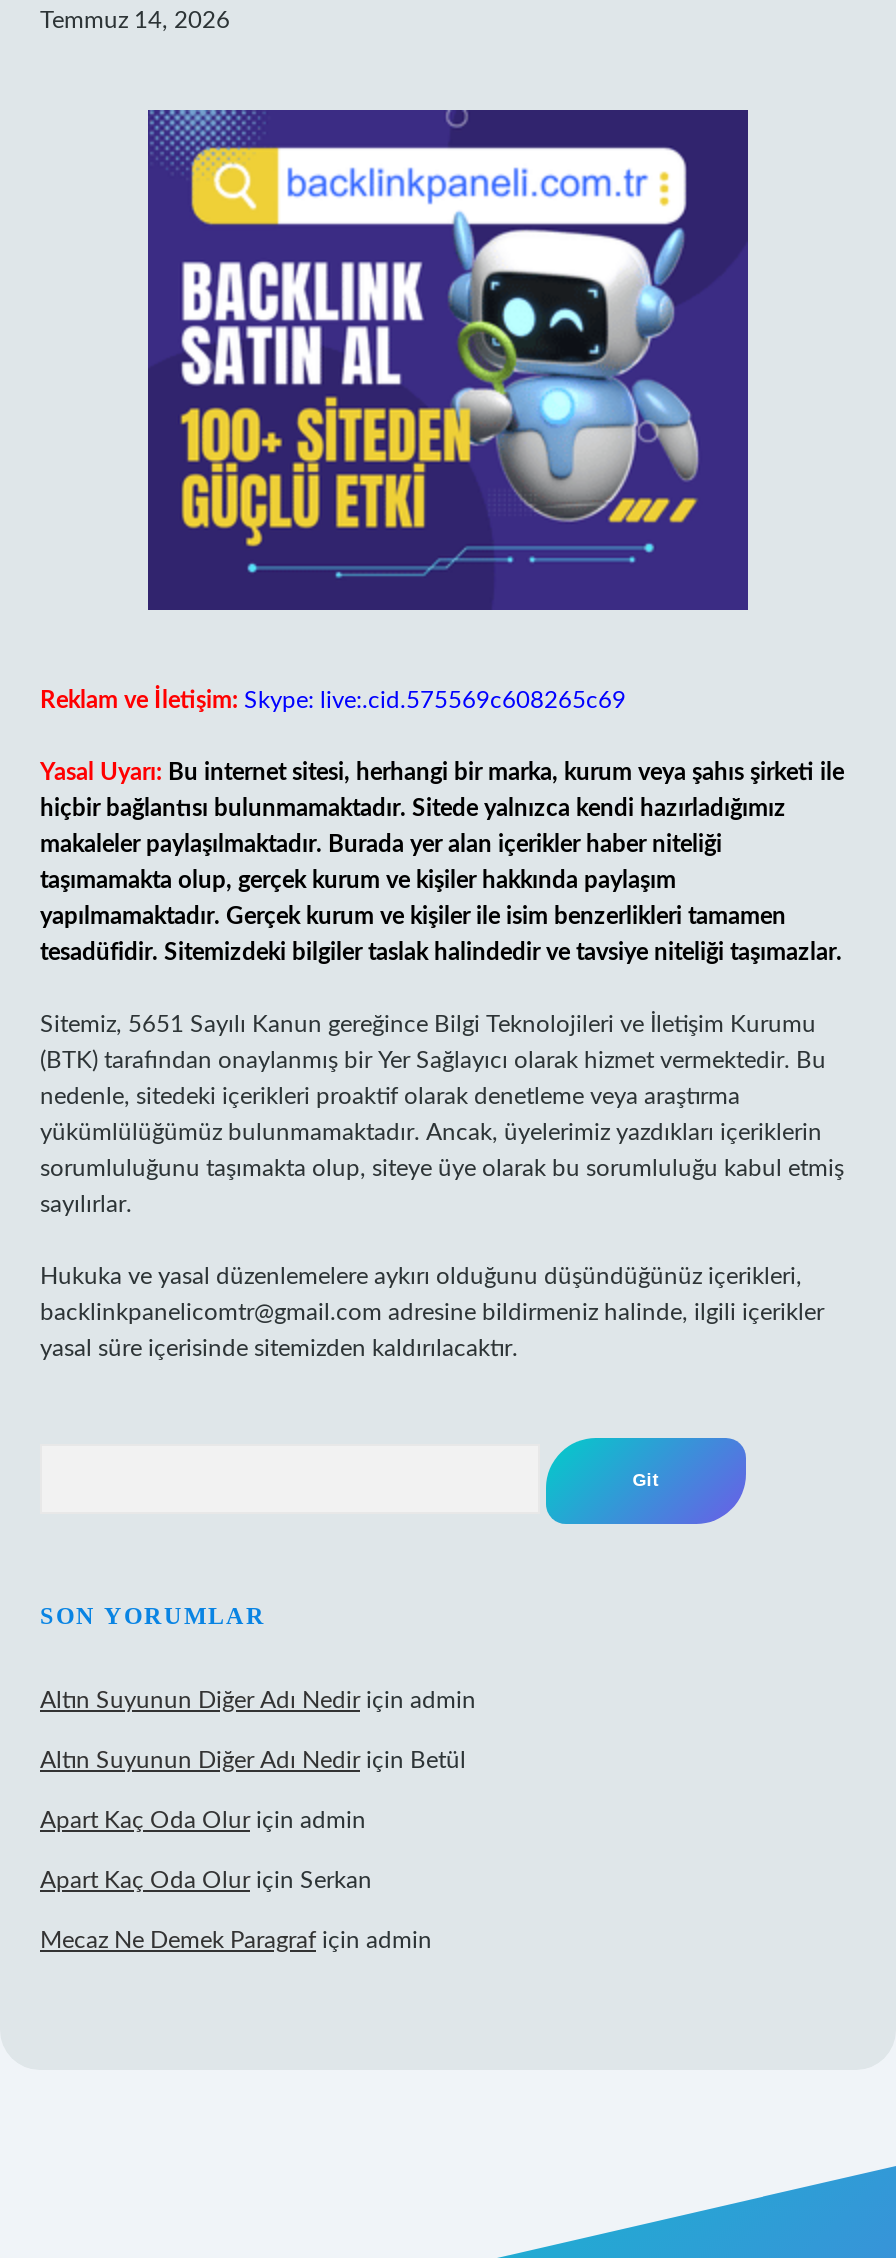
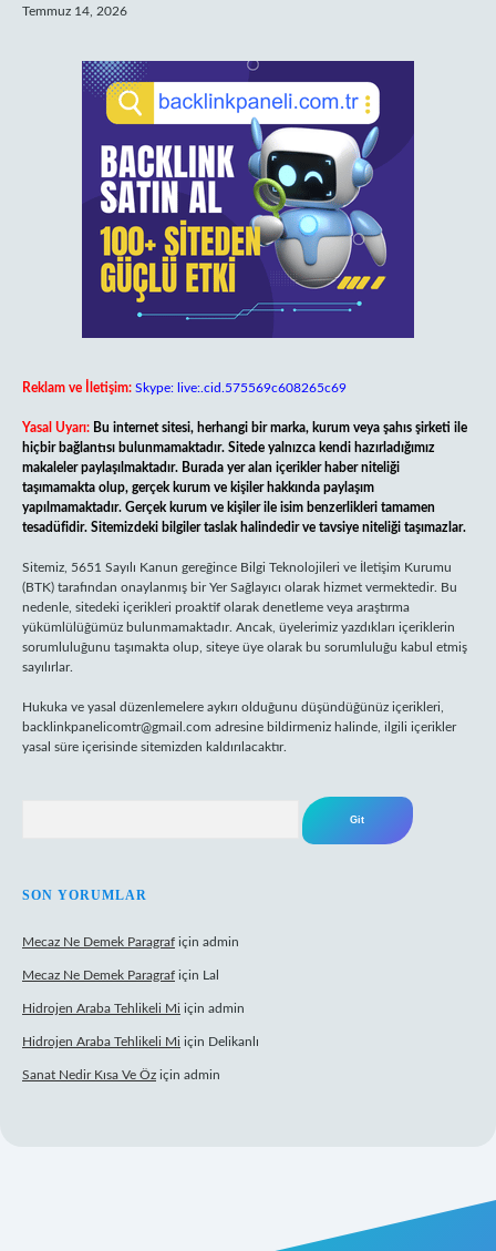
[40,1688,476,1892] Altın Suyunun Diğer Adı Nedir için admin | Altın Suyunun Diğer Adı Nedir için Betül | Apart Kaç Oda Olur için admin | Apart Kaç Oda Olur için Serkan -> none
moved [40,1928,432,1952] -> [22,935,239,948]: Mecaz Ne Demek Paragraf için admin
none -> [22,968,259,1081] Mecaz Ne Demek Paragraf için Lal | Hidrojen Araba Tehlikeli Mi için admin | Hidrojen Araba Tehlikeli Mi için Delikanlı | Sanat Nedir Kısa Ve Öz için admin

